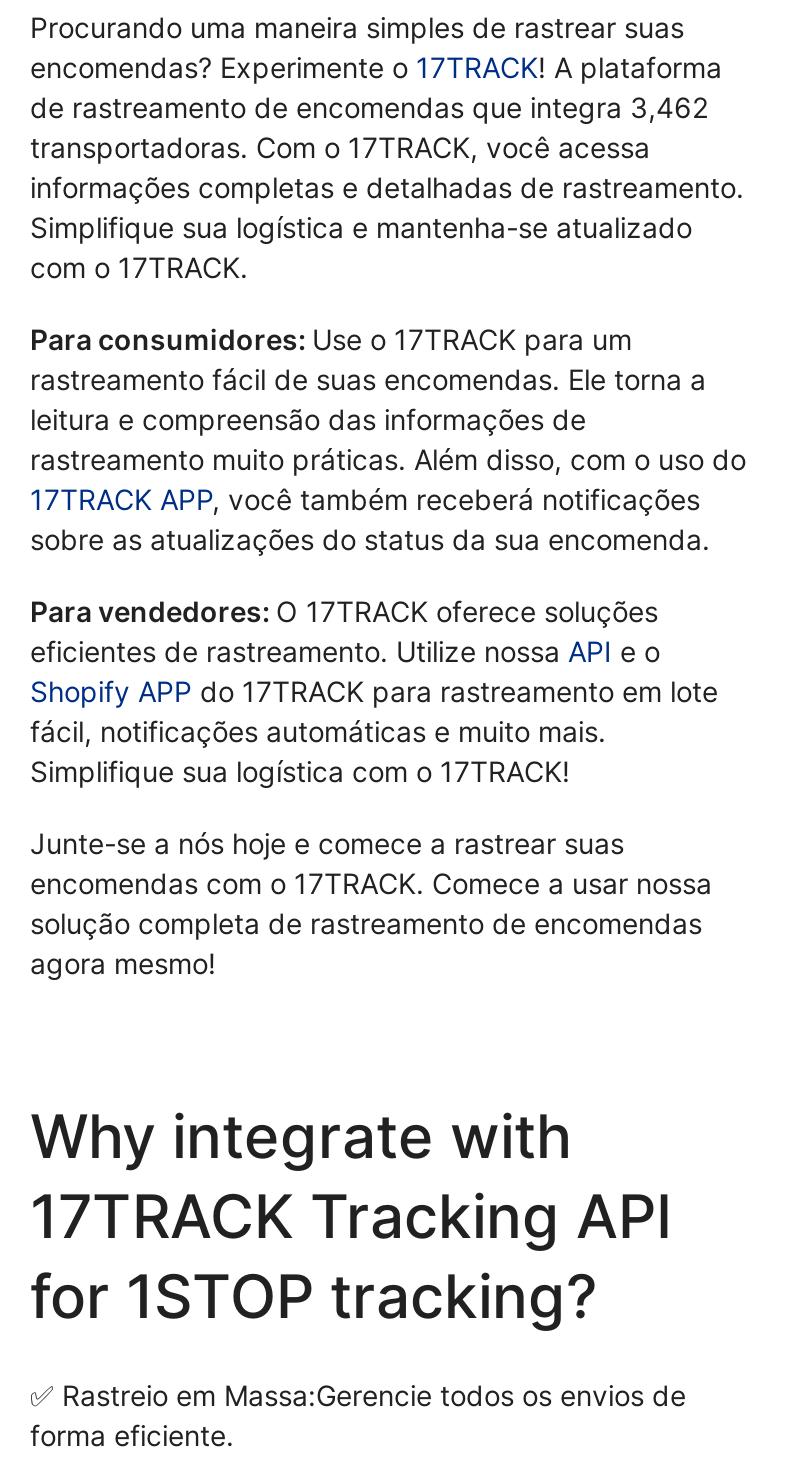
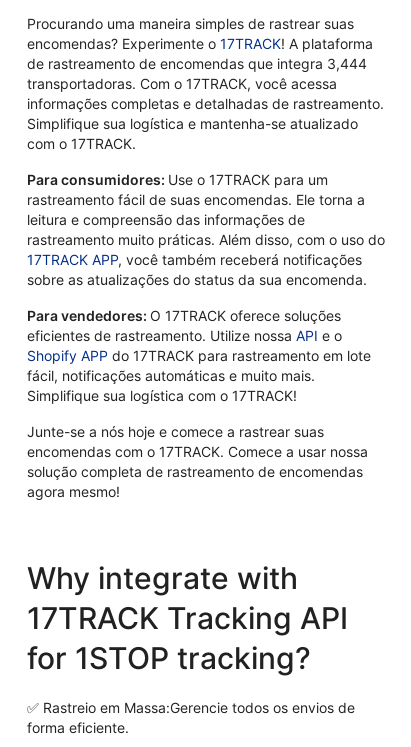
[30,89,708,123] de rastreamento de encomendas que integra 3,462 -> [27,55,367,72] de rastreamento de encomendas que integra 3,444

